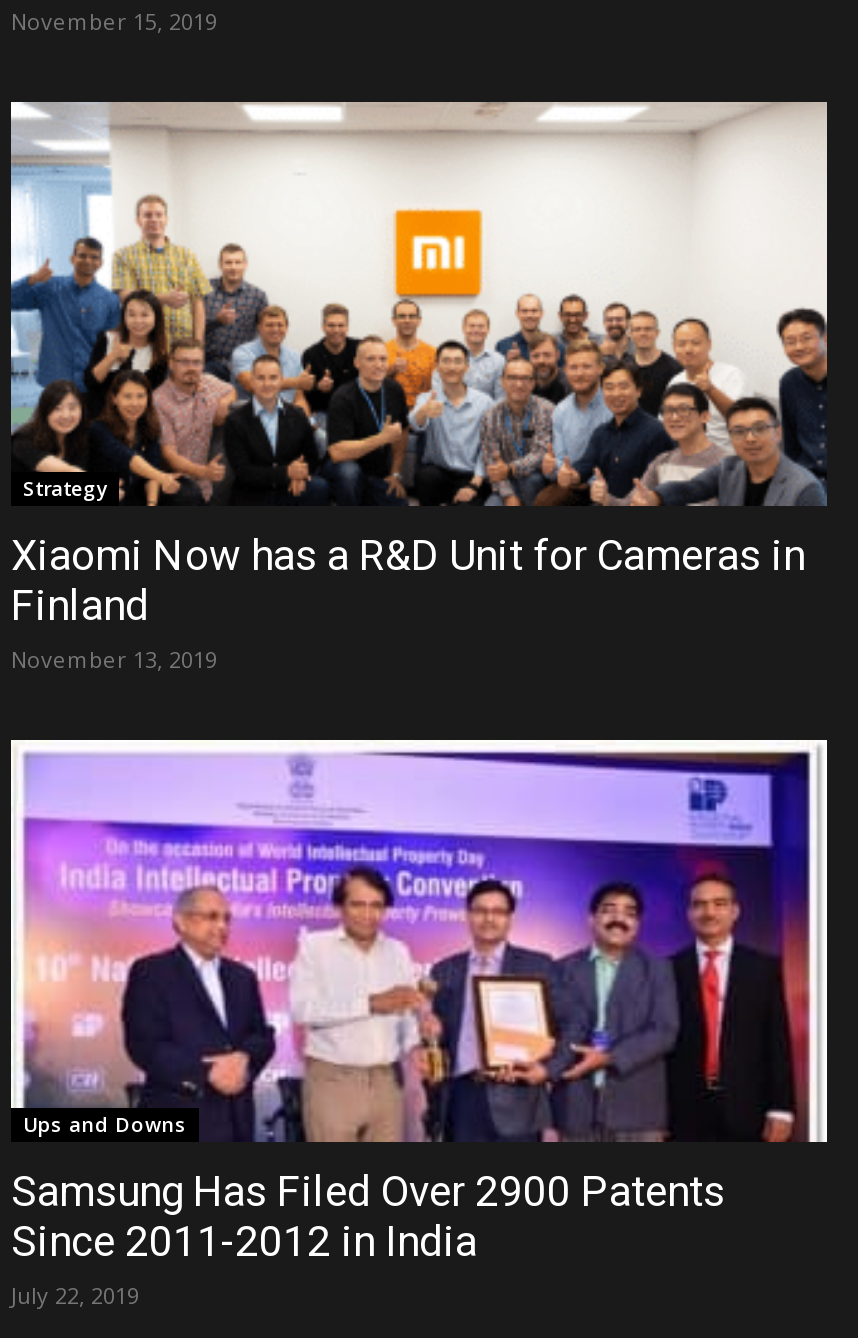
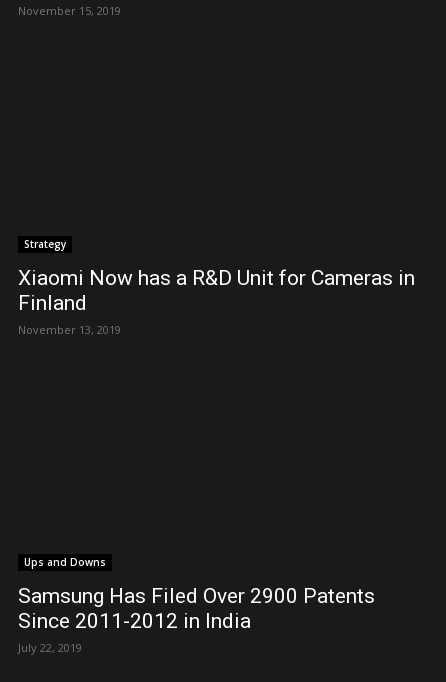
[9,100,829,508] [image] -> none
[9,738,829,1144] [image] -> none

